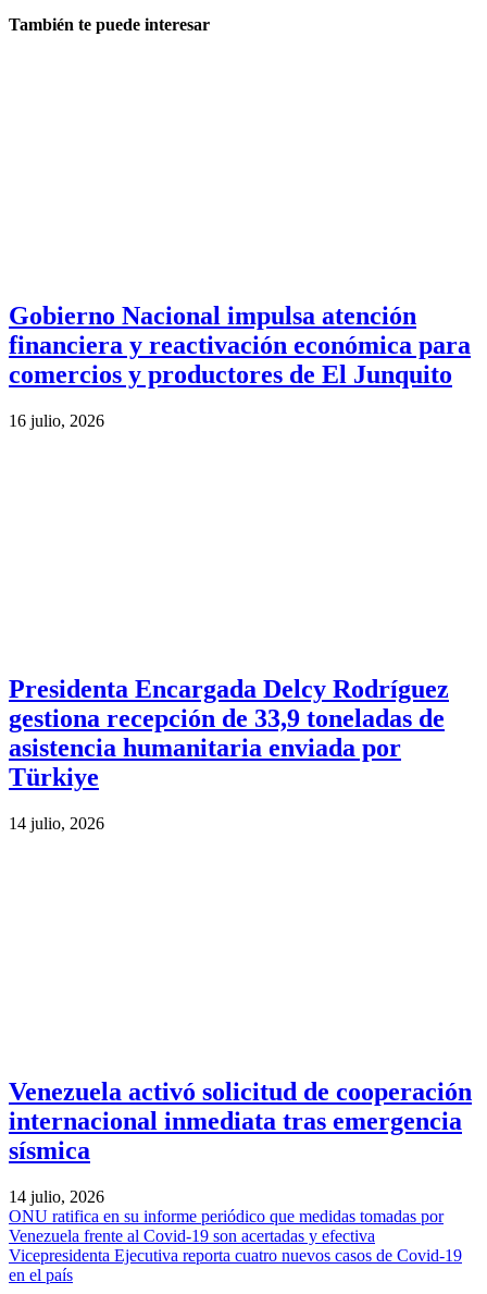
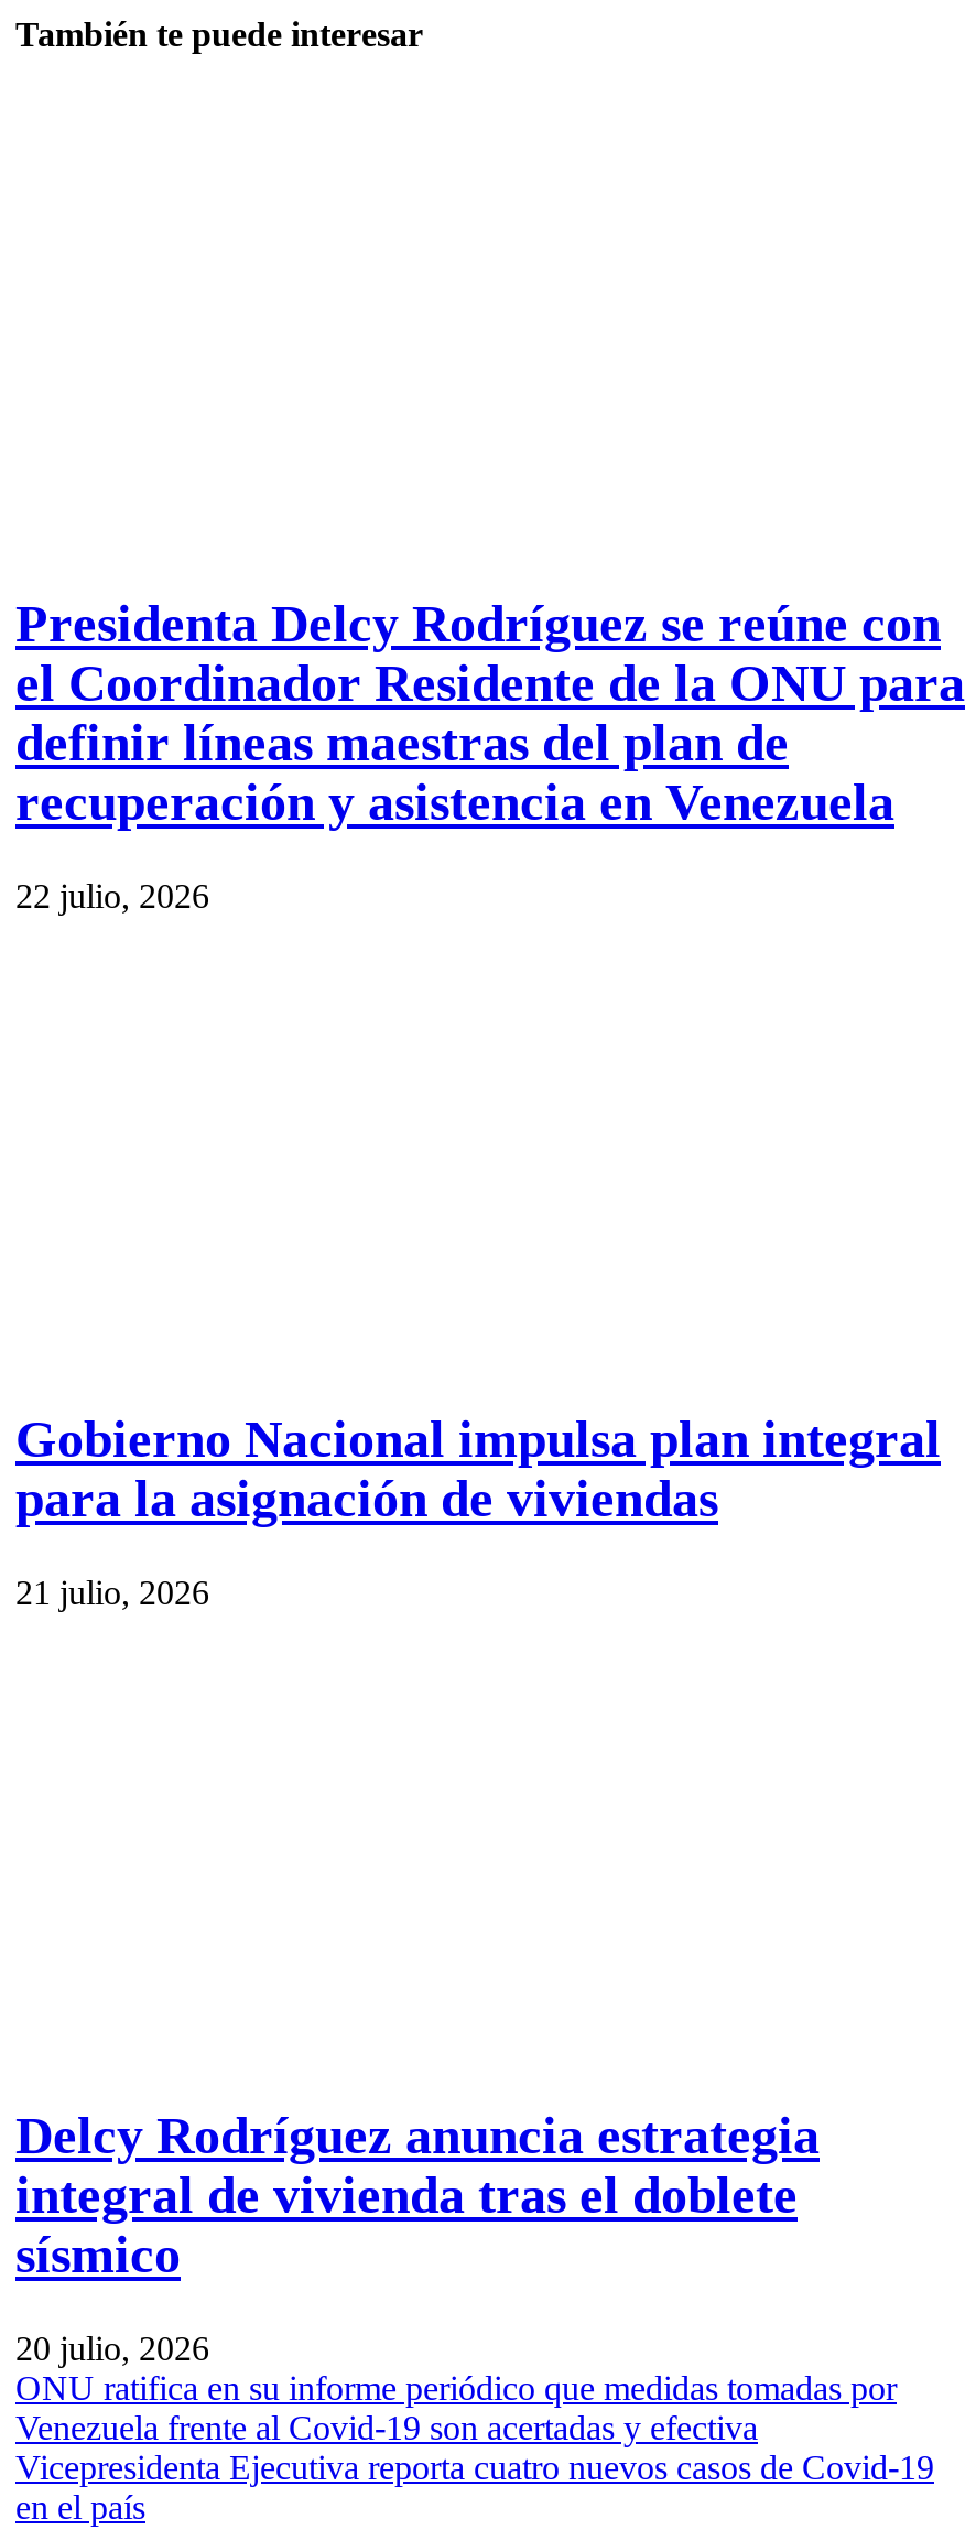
[9,302,471,389] Gobierno Nacional impulsa atención | financiera y reactivación económica para | comercios y productores de El Junquito -> [15,595,965,831] Presidenta Delcy Rodríguez se reúne con | el Coordinador Residente de la ONU para | definir líneas maestras del plan de | recuperación y asistencia en Venezuela
[9,412,104,430] 16 julio, 2026 -> [15,878,209,915] 22 julio, 2026
[9,675,449,791] Presidenta Encargada Delcy Rodríguez | gestiona recepción de 33,9 toneladas de | asistencia humanitaria enviada por | Türkiye -> [15,1411,941,1528] Gobierno Nacional impulsa plan integral | para la asignación de viviendas
[9,814,104,833] 14 julio, 2026 -> [15,1574,209,1611] 21 julio, 2026
[9,1077,472,1164] Venezuela activó solicitud de cooperación | internacional inmediata tras emergencia | sísmica -> [15,2107,820,2283] Delcy Rodríguez anuncia estrategia | integral de vivienda tras el doblete | sísmico
[9,1187,104,1206] 14 julio, 2026 -> [15,2329,209,2367] 20 julio, 2026

